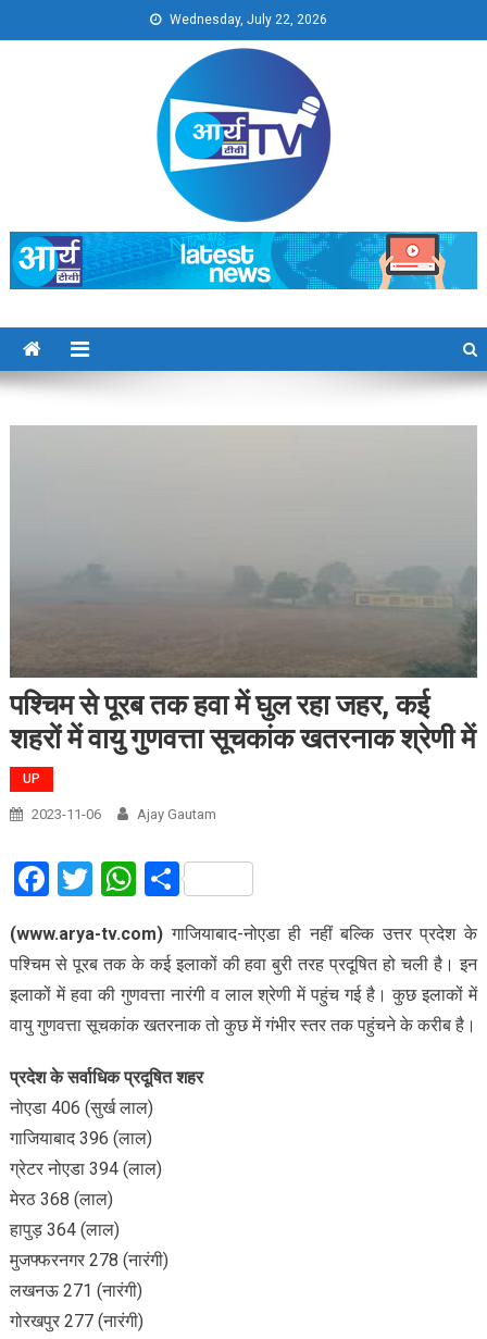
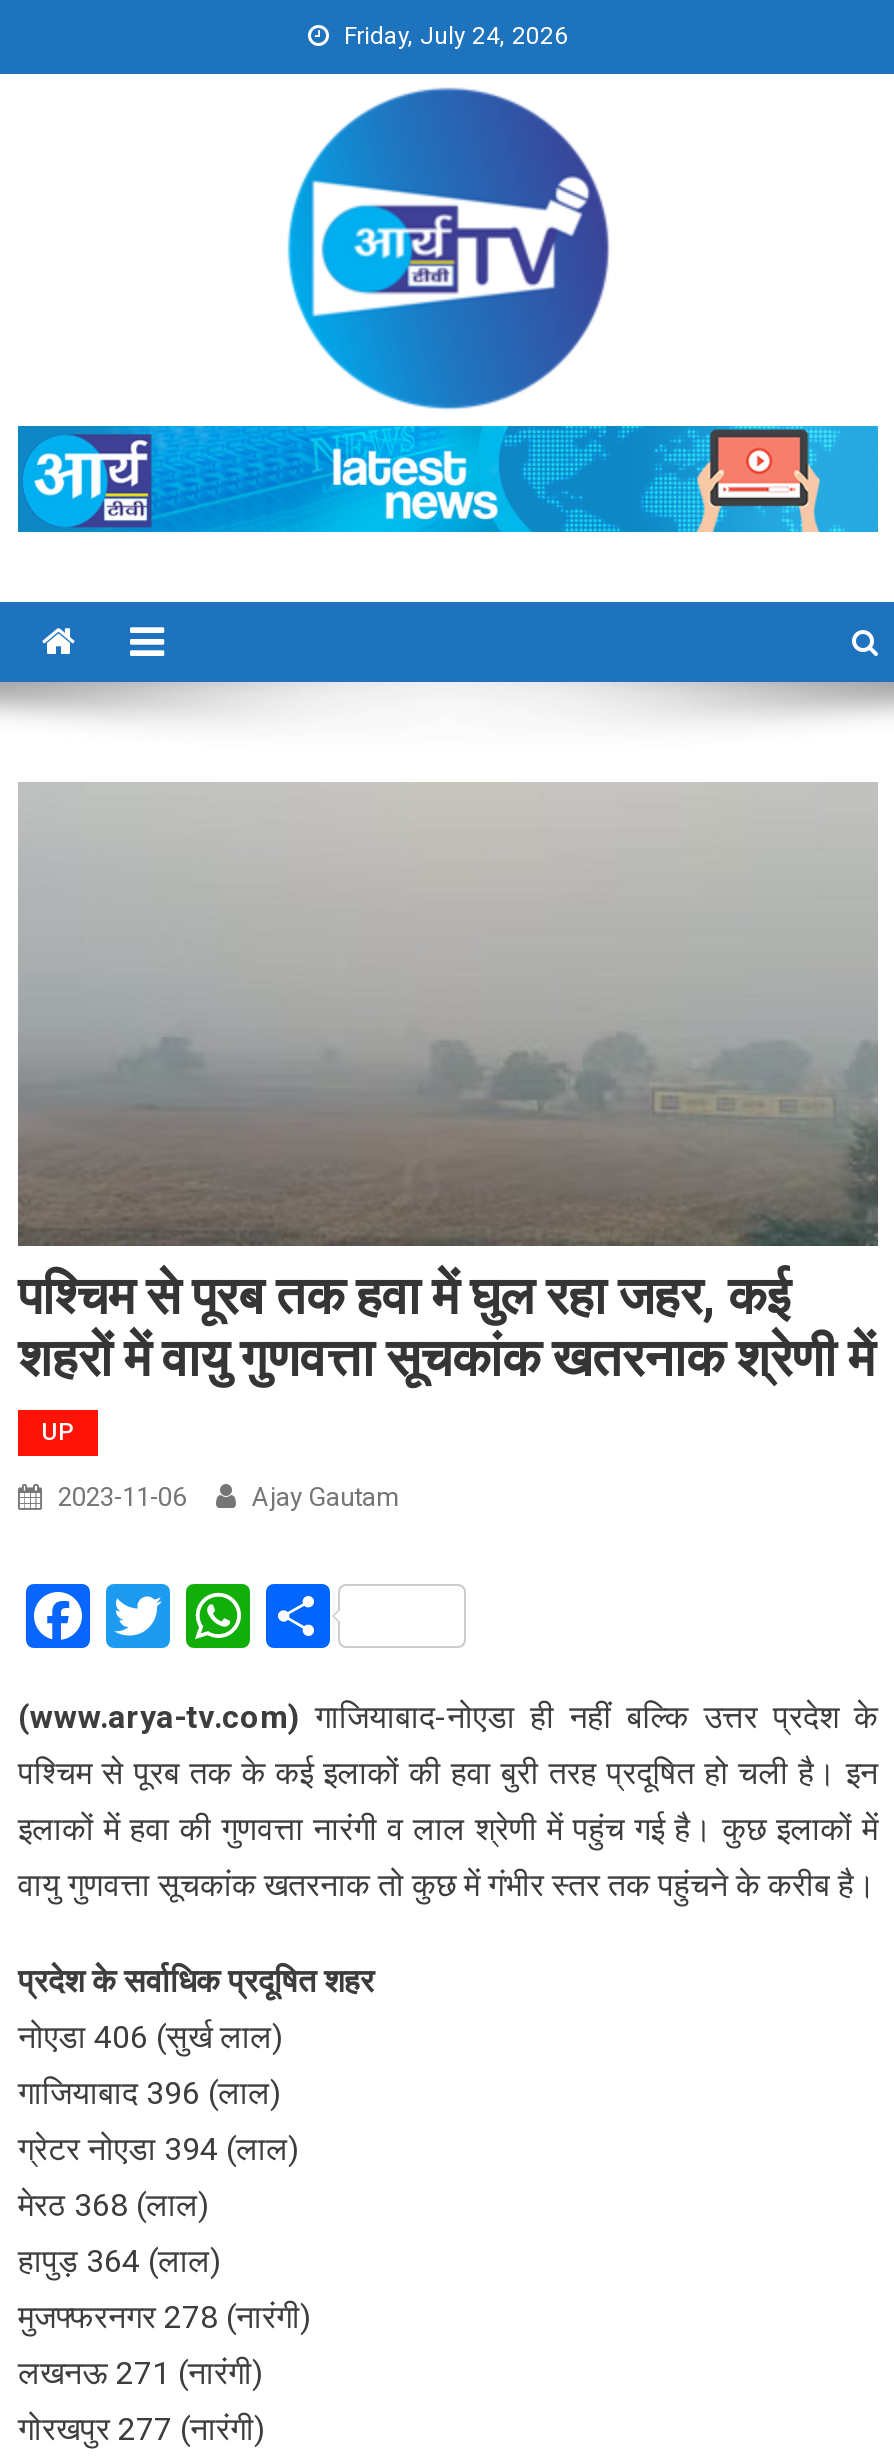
[169,12,327,27] Wednesday, July 22, 2026 -> [344,22,568,50] Friday, July 24, 2026

